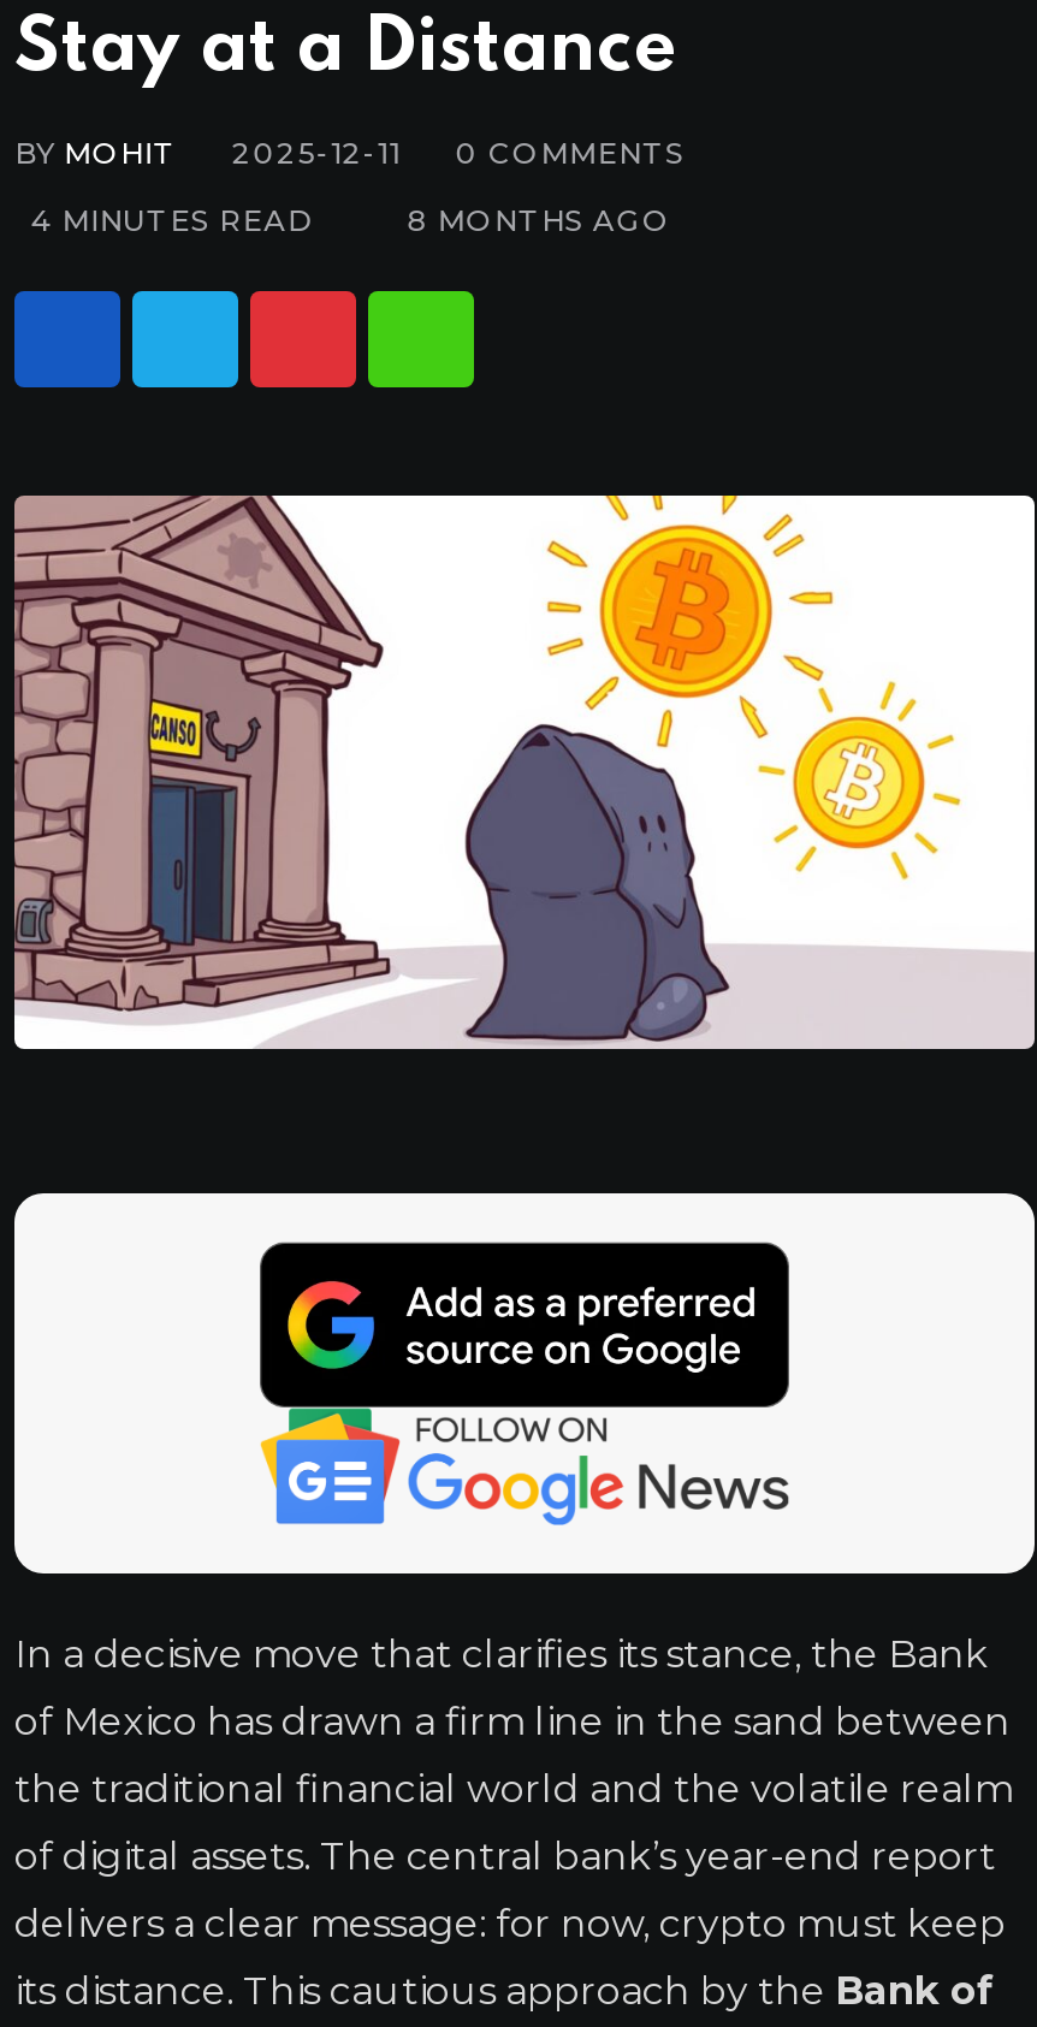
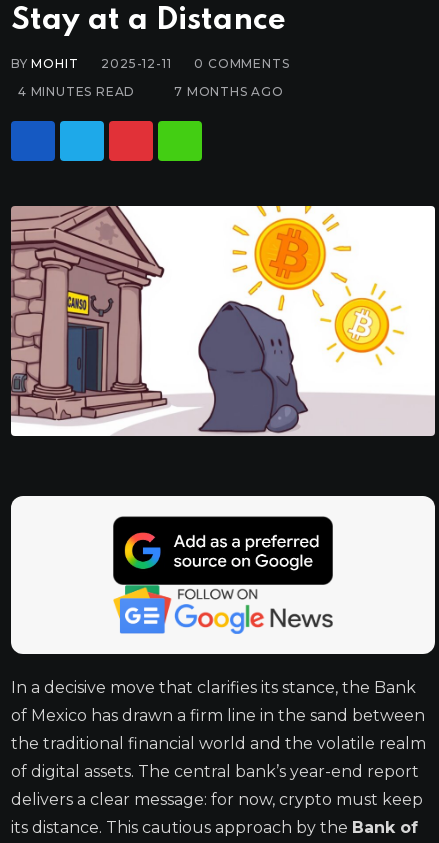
[407,203,671,239] 8 MONTHS AGO -> [174,84,284,99] 7 MONTHS AGO

